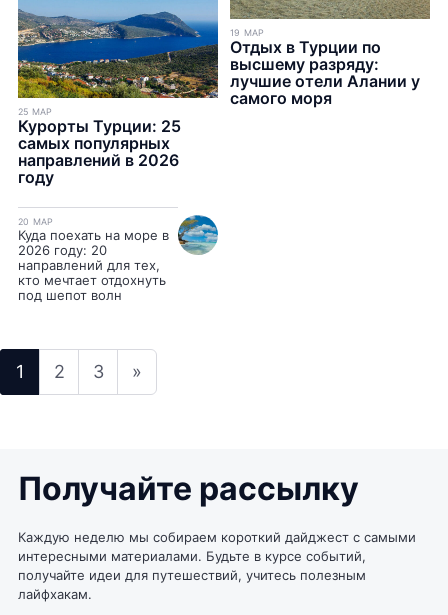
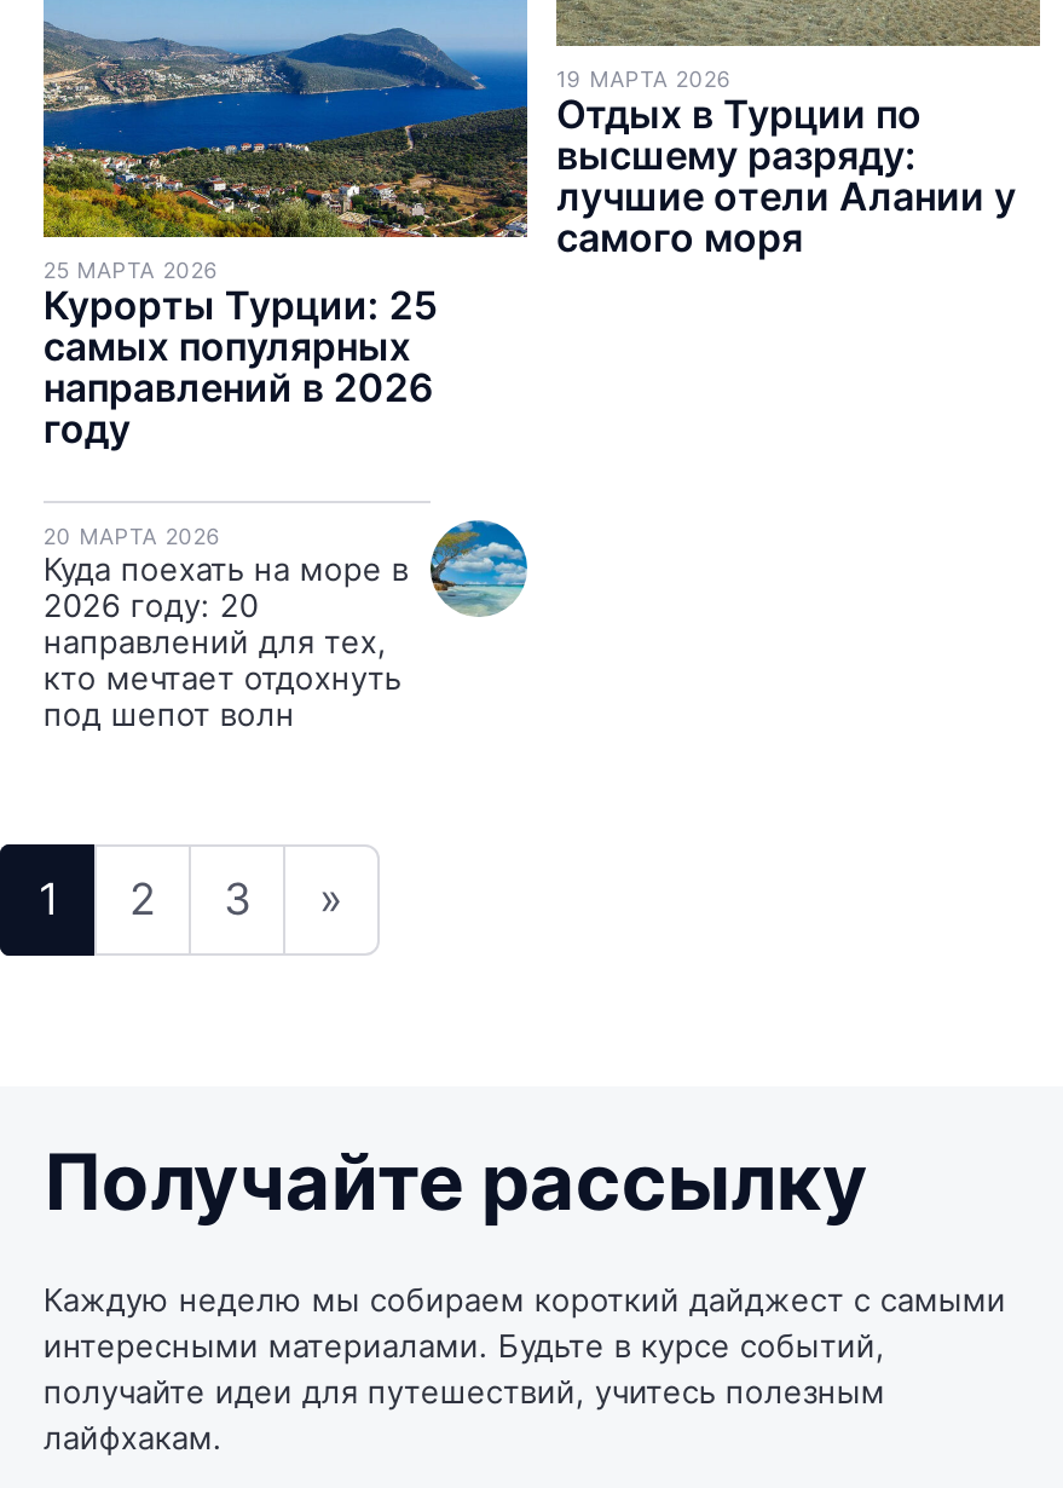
[230,27,265,38] 19 МАР -> [556,65,732,91] 19 МАРТА 2026
[18,106,52,117] 25 МАР -> [43,256,219,282] 25 МАРТА 2026
[18,216,53,227] 20 МАР -> [43,522,221,549] 20 МАРТА 2026

